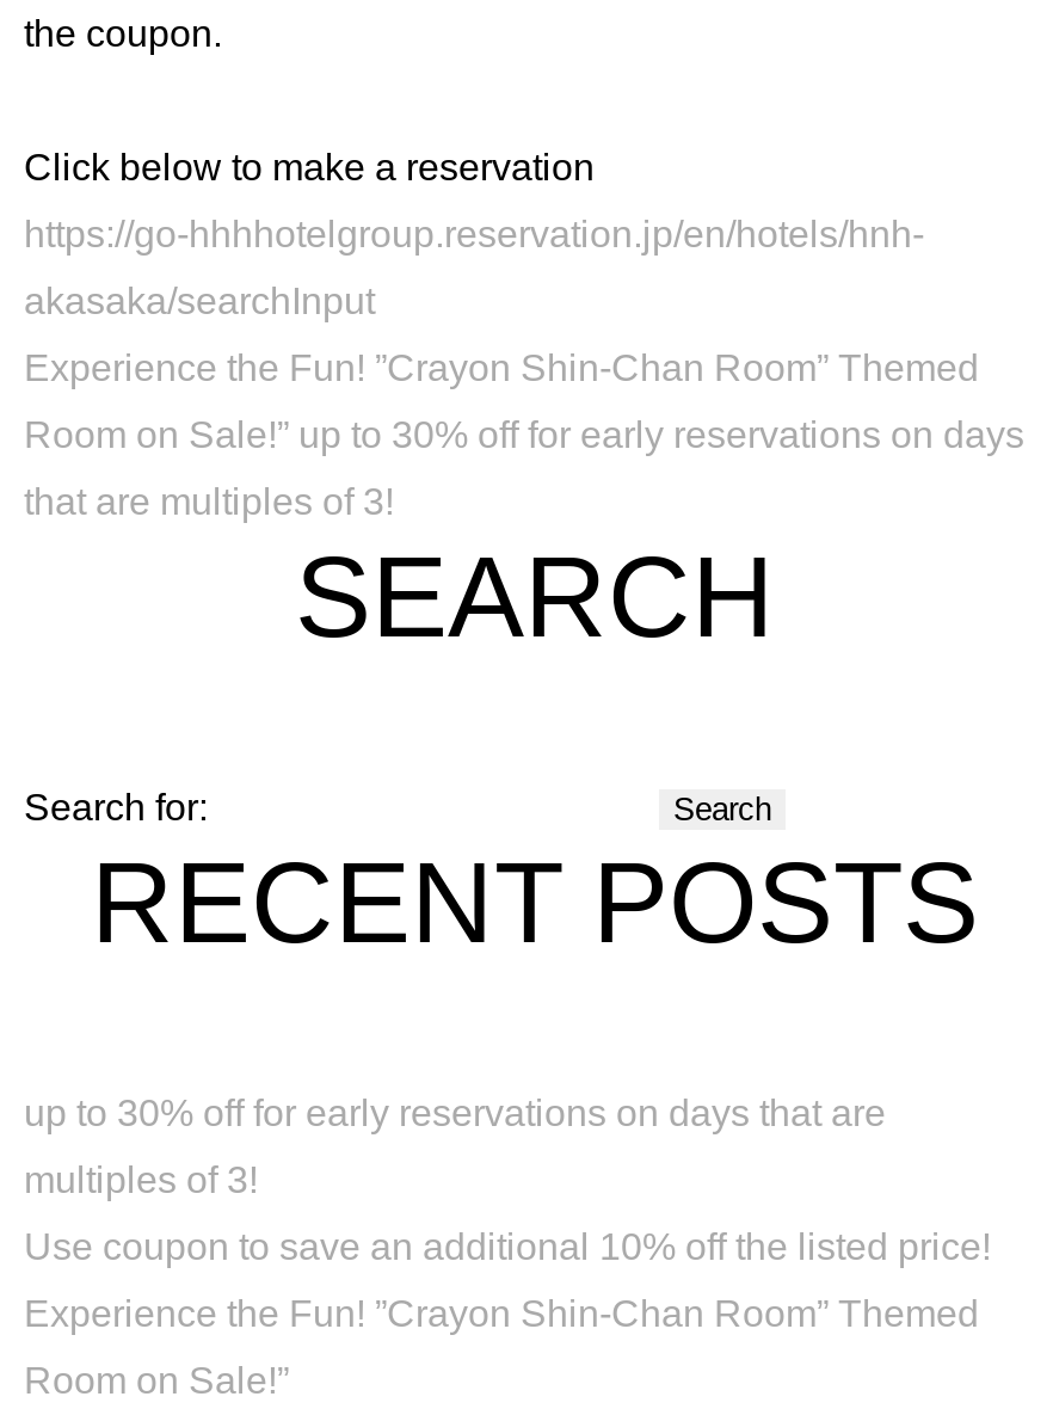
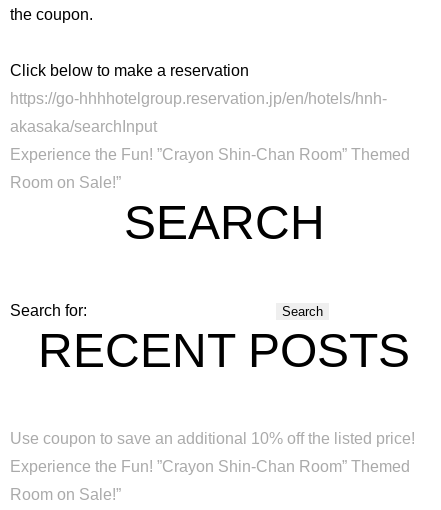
[24,414,1024,522] Room on Sale!” up to 30% off for early reservations on days | that are multiples of 3! -> [10,174,121,191] Room on Sale!”
[24,1093,886,1200] up to 30% off for early reservations on days that are | multiples of 3! -> none

